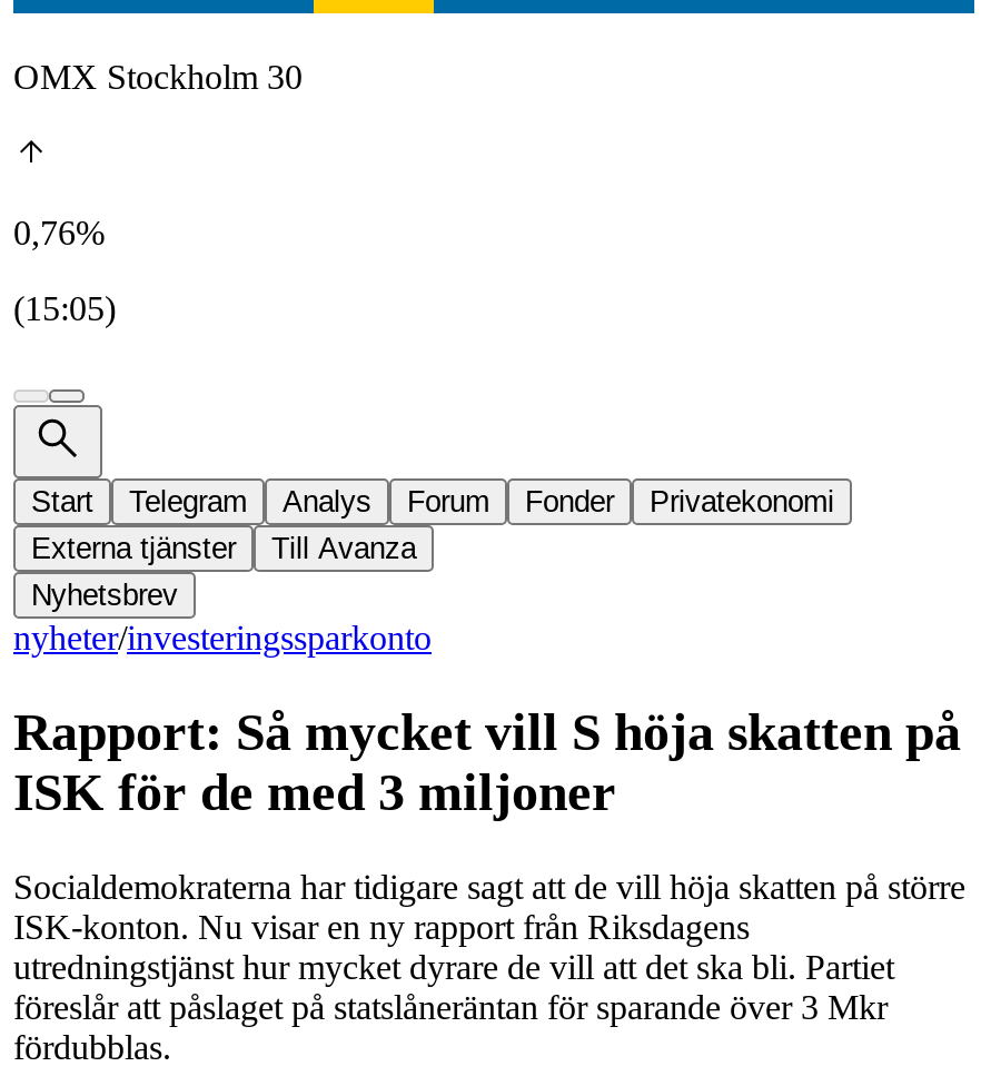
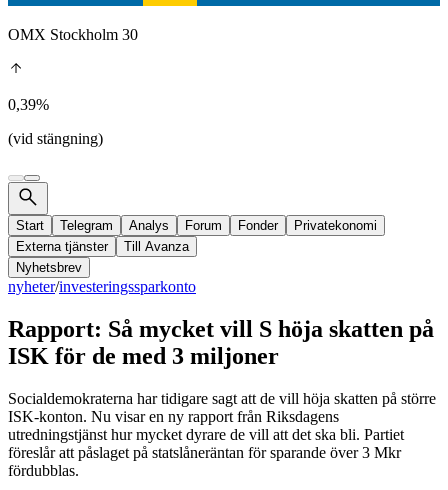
[13,214,105,251] 0,76% -> [8,96,49,113] 0,39%
[13,289,116,327] (15:05) -> [8,130,103,147] (vid stängning)

